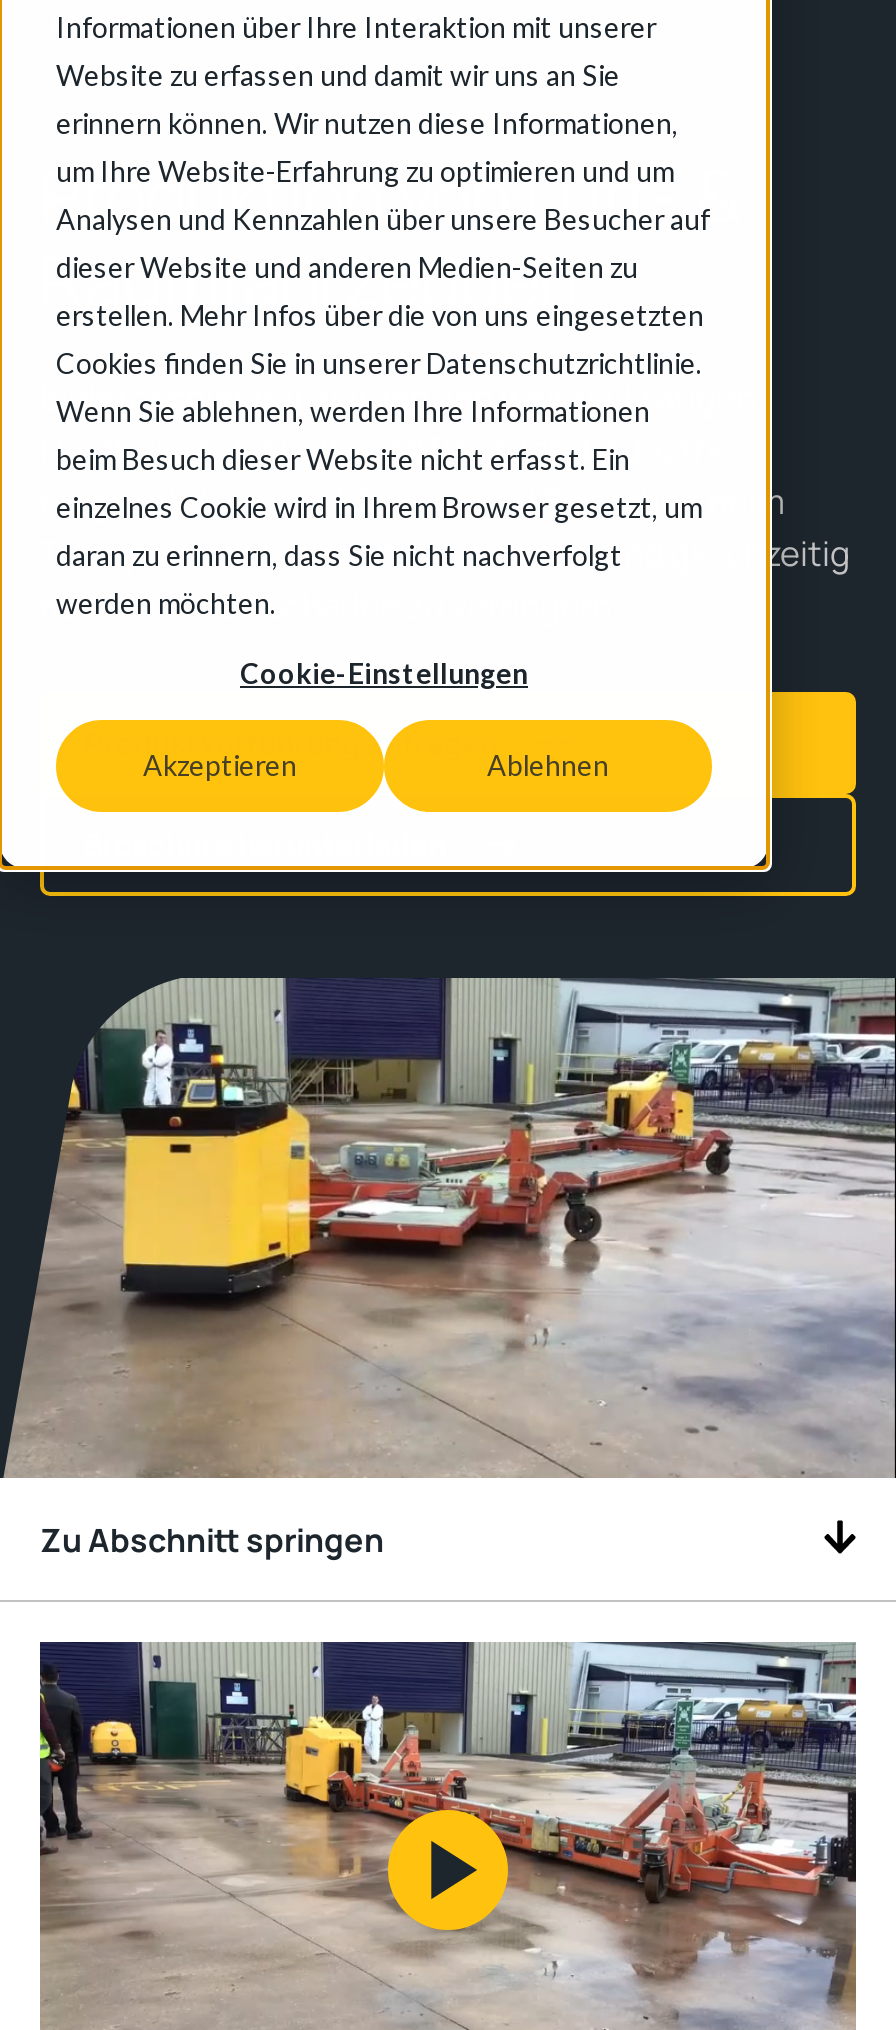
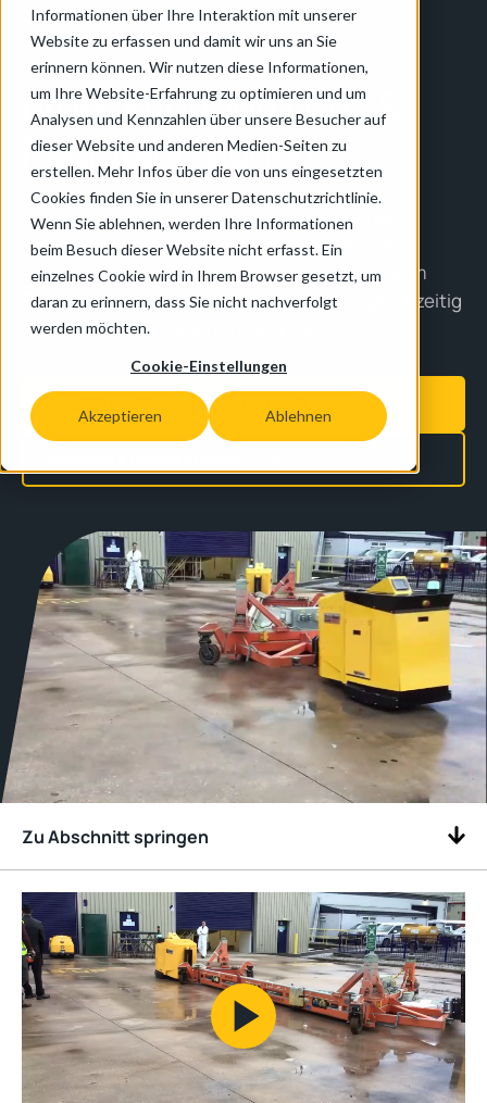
[18,976,890,1478] [image] -> [9,530,484,803] [image]

